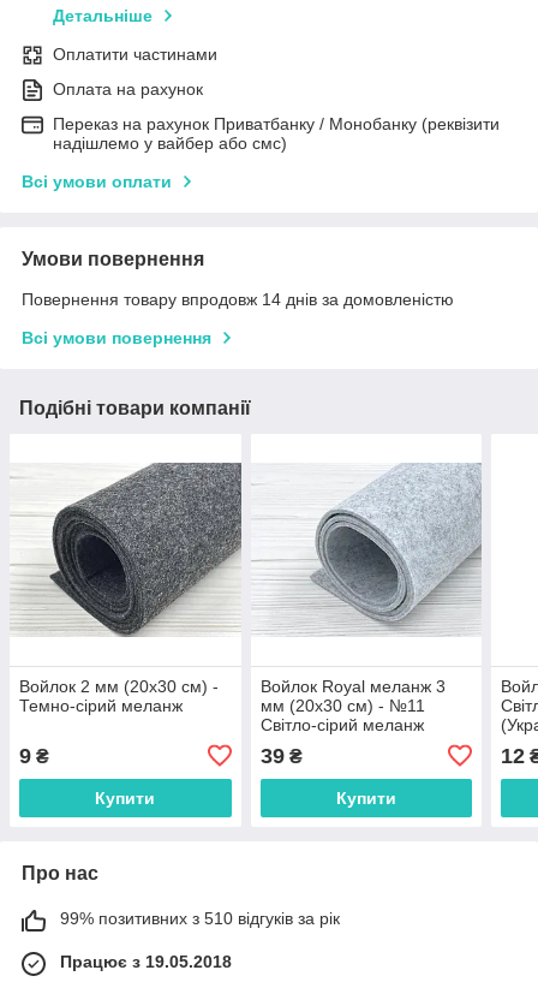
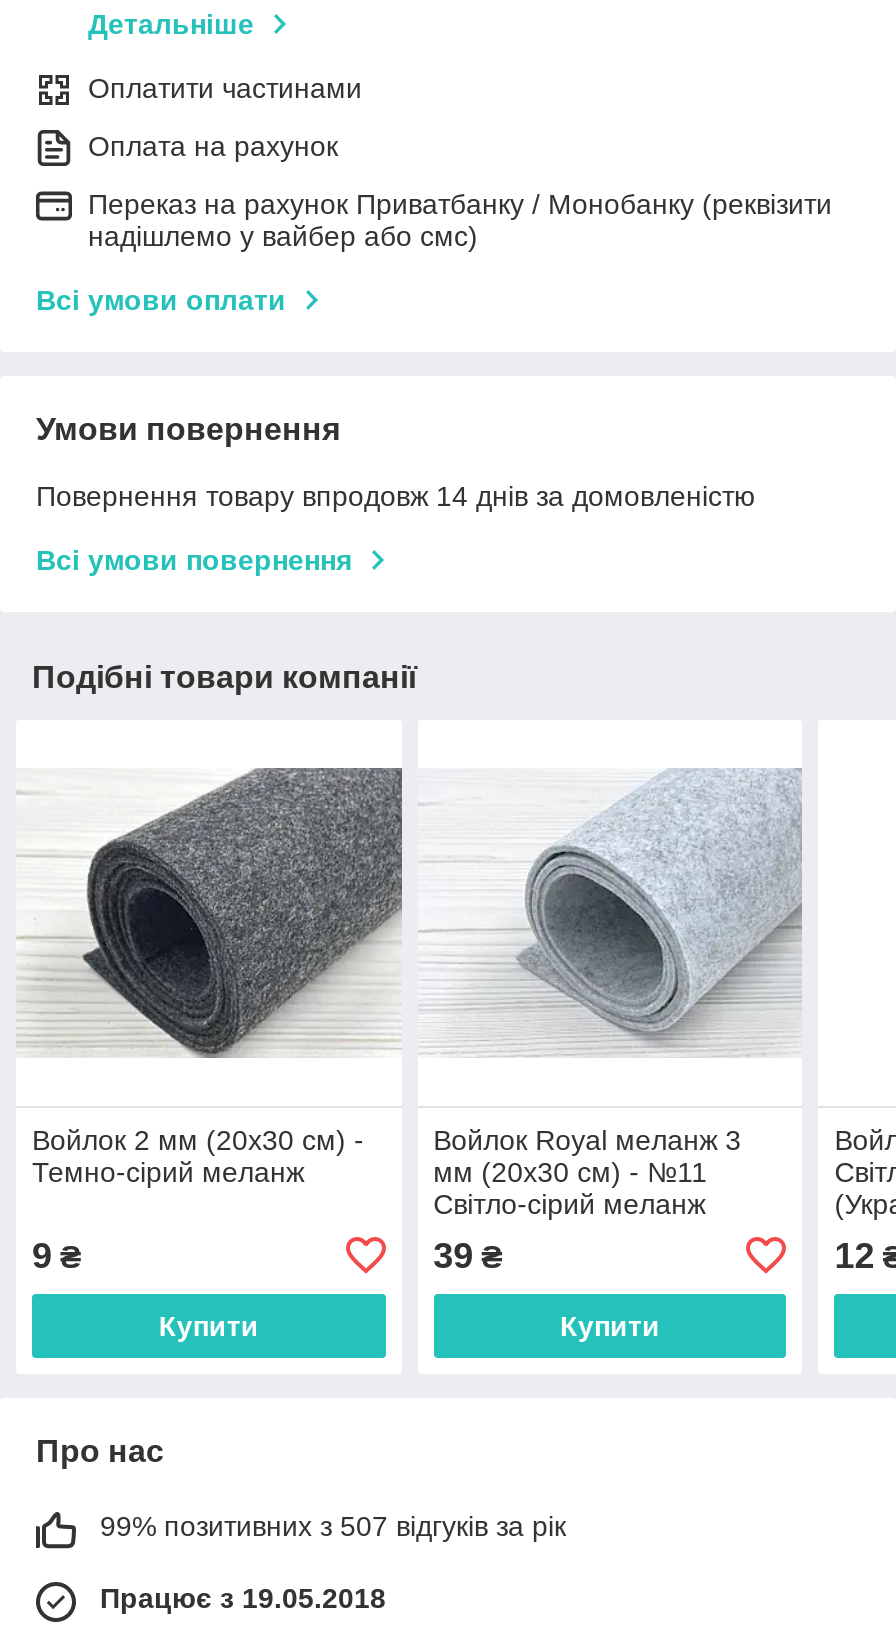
[60,908,340,928] 99% позитивних з 510 відгуків за рік -> [100,1510,566,1542] 99% позитивних з 507 відгуків за рік

